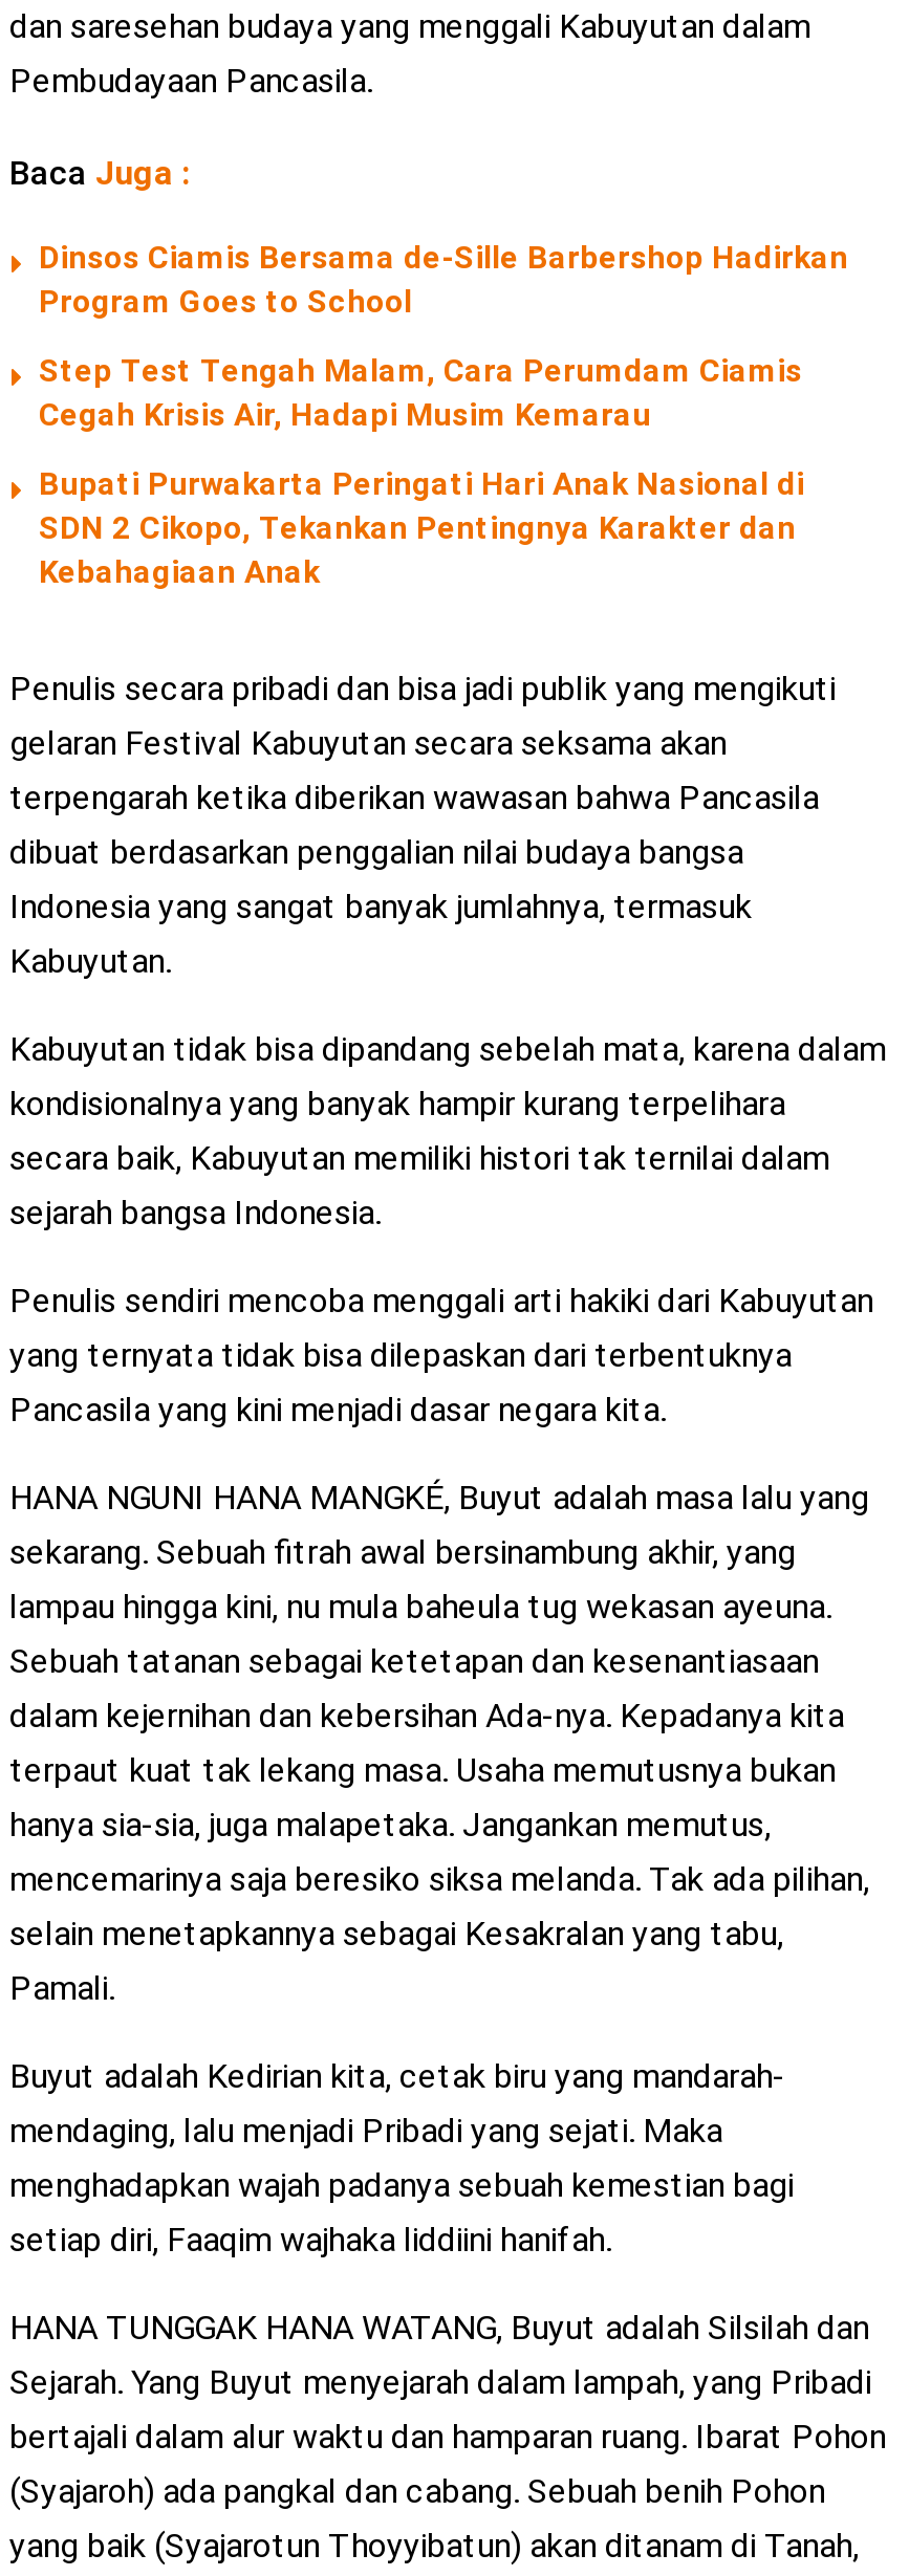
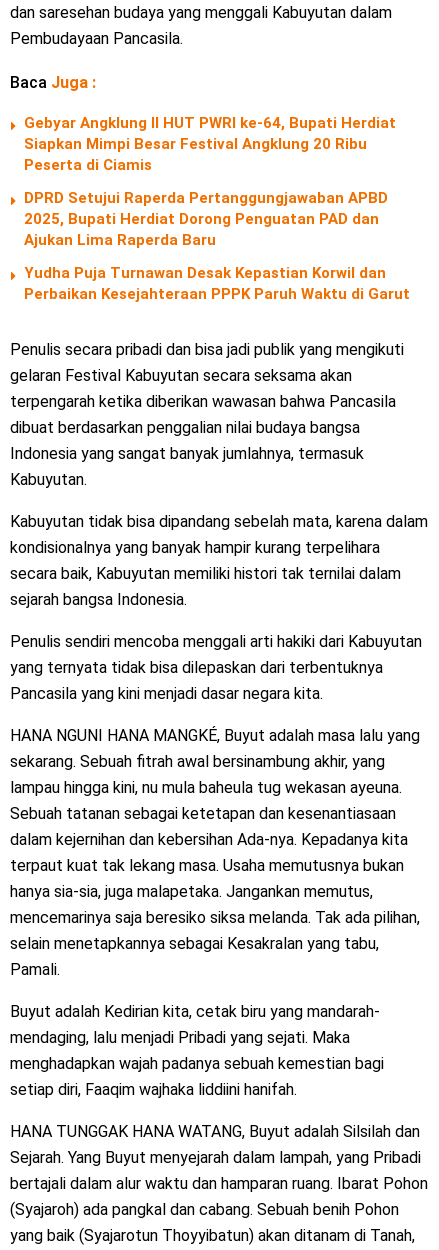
[39,239,848,321] Dinsos Ciamis Bersama de-Sille Barbershop Hadirkan | Program Goes to School -> [24,114,396,174] Gebyar Angklung II HUT PWRI ke-64, Bupati Herdiat | Siapkan Mimpi Besar Festival Angklung 20 Ribu | Peserta di Ciamis
[39,353,802,434] Step Test Tengah Malam, Cara Perumdam Ciamis | Cegah Krisis Air, Hadapi Musim Kemarau -> [24,189,388,249] DPRD Setujui Raperda Pertanggungjawaban APBD | 2025, Bupati Herdiat Dorong Penguatan PAD dan | Ajukan Lima Raperda Baru
[39,466,804,591] Bupati Purwakarta Peringati Hari Anak Nasional di | SDN 2 Cikopo, Tekankan Pentingnya Karakter dan | Kebahagiaan Anak -> [24,264,410,303] Yudha Puja Turnawan Desak Kepastian Korwil dan | Perbaikan Kesejahteraan PPPK Paruh Waktu di Garut

